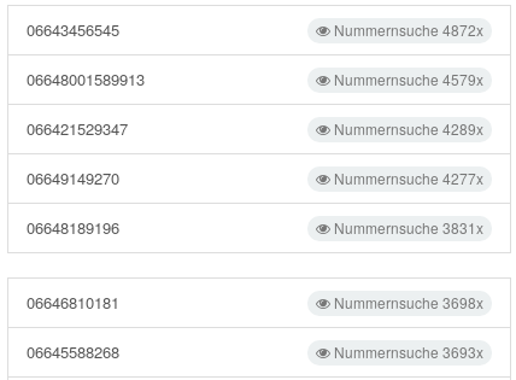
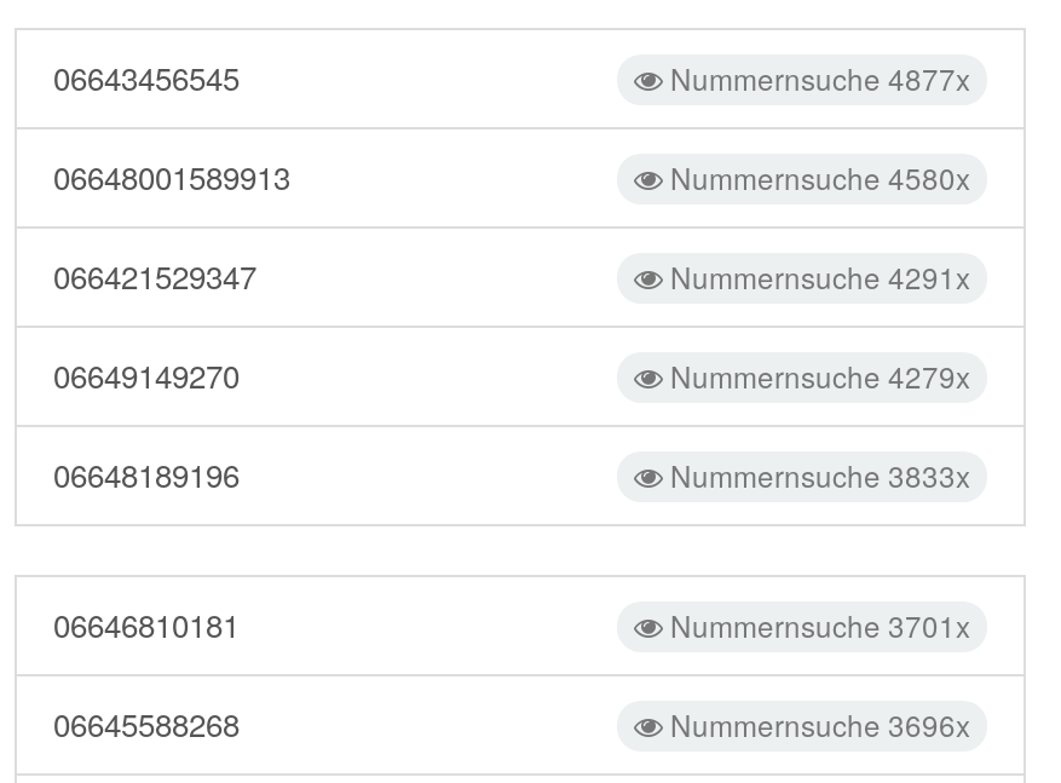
[330,19,483,40] Nummernsuche 4872x -> [663,57,970,98] Nummernsuche 4877x
[330,69,483,89] Nummernsuche 4579x -> [663,156,970,197] Nummernsuche 4580x
[330,118,483,139] Nummernsuche 4289x -> [663,255,970,296] Nummernsuche 4291x
[330,168,483,188] Nummernsuche 4277x -> [663,355,970,396] Nummernsuche 4279x
[330,217,483,238] Nummernsuche 3831x -> [663,454,970,495] Nummernsuche 3833x
[330,292,483,312] Nummernsuche 3698x -> [663,604,970,645] Nummernsuche 3701x
[330,341,483,362] Nummernsuche 3693x -> [663,703,970,744] Nummernsuche 3696x

